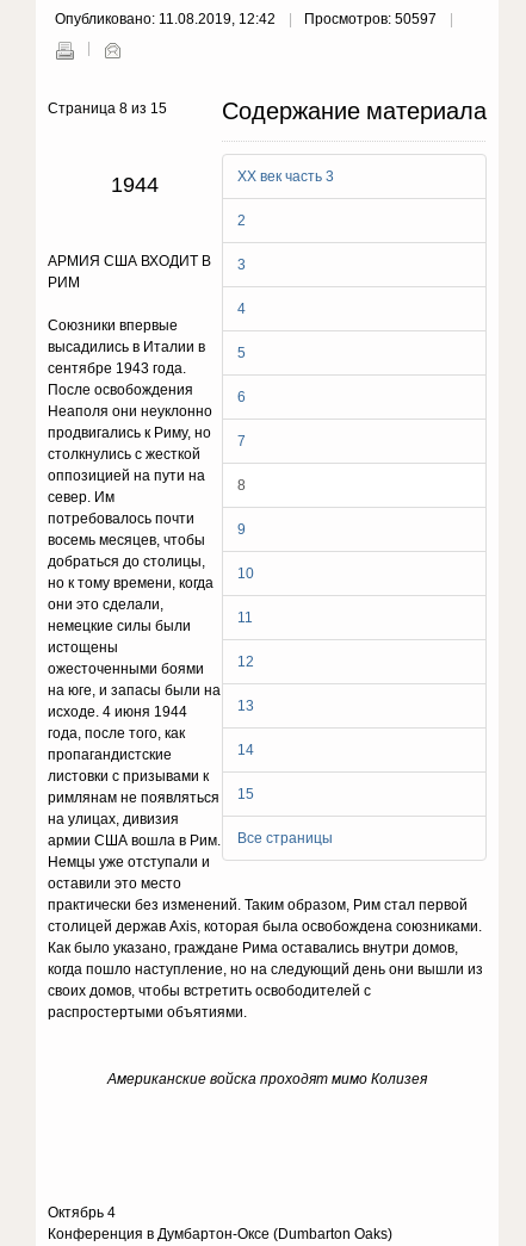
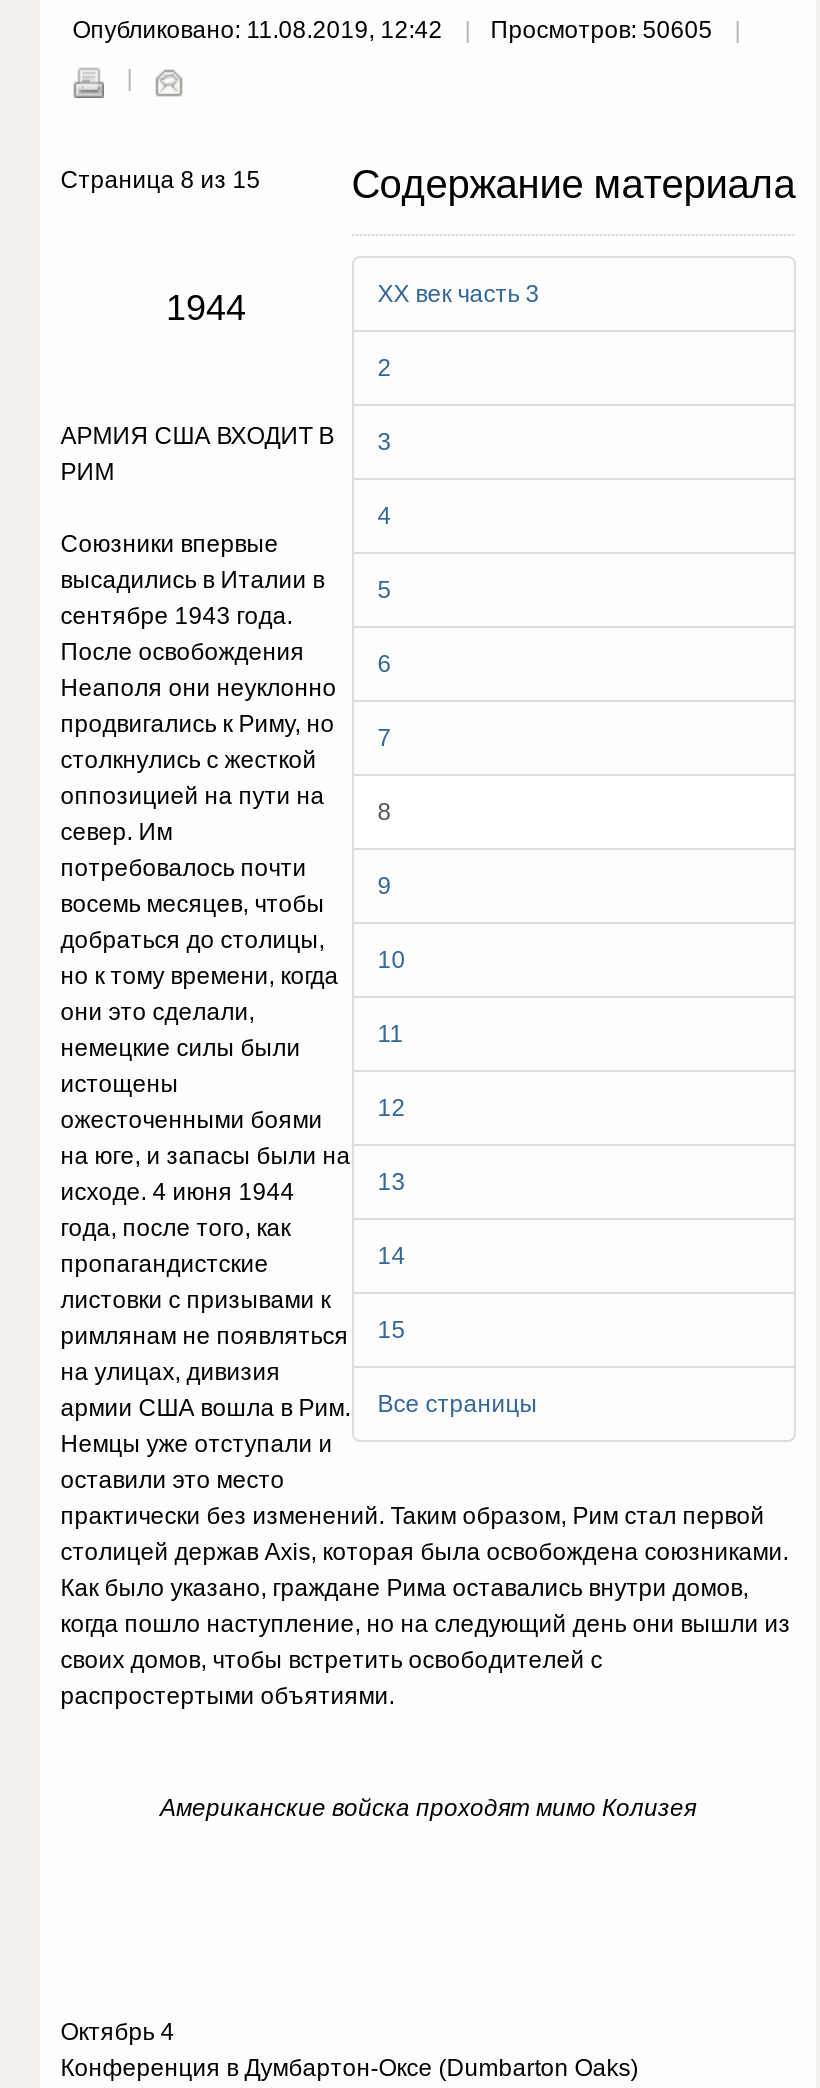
[55,11,440,27] Опубликовано: 11.08.2019, 12:42 Просмотров: 50597 -> [72,16,718,44] Опубликовано: 11.08.2019, 12:42 Просмотров: 50605

